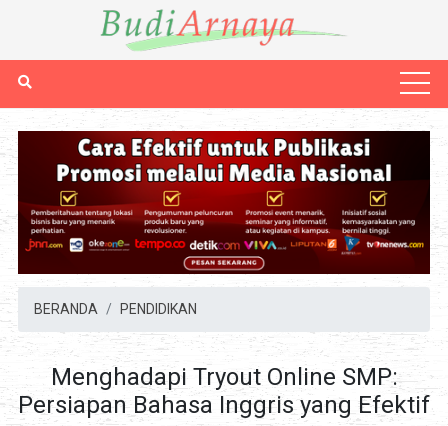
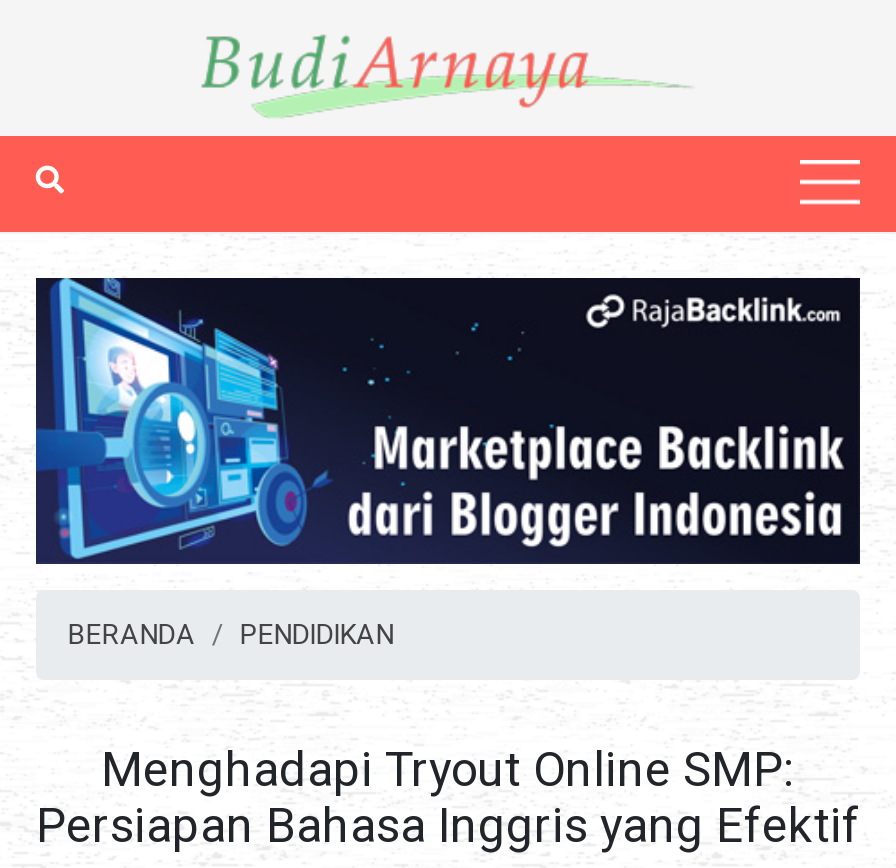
[17,130,430,274] [image] -> [34,276,860,564] [image]

